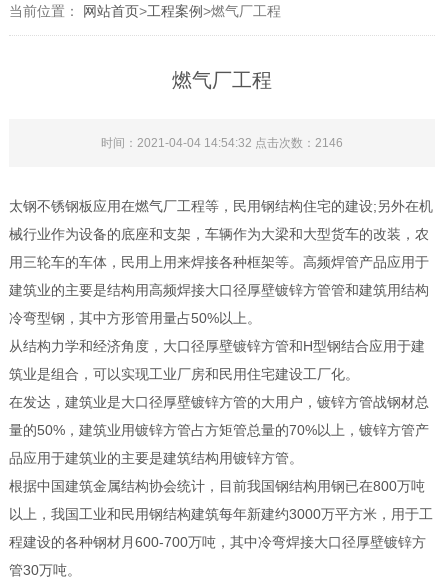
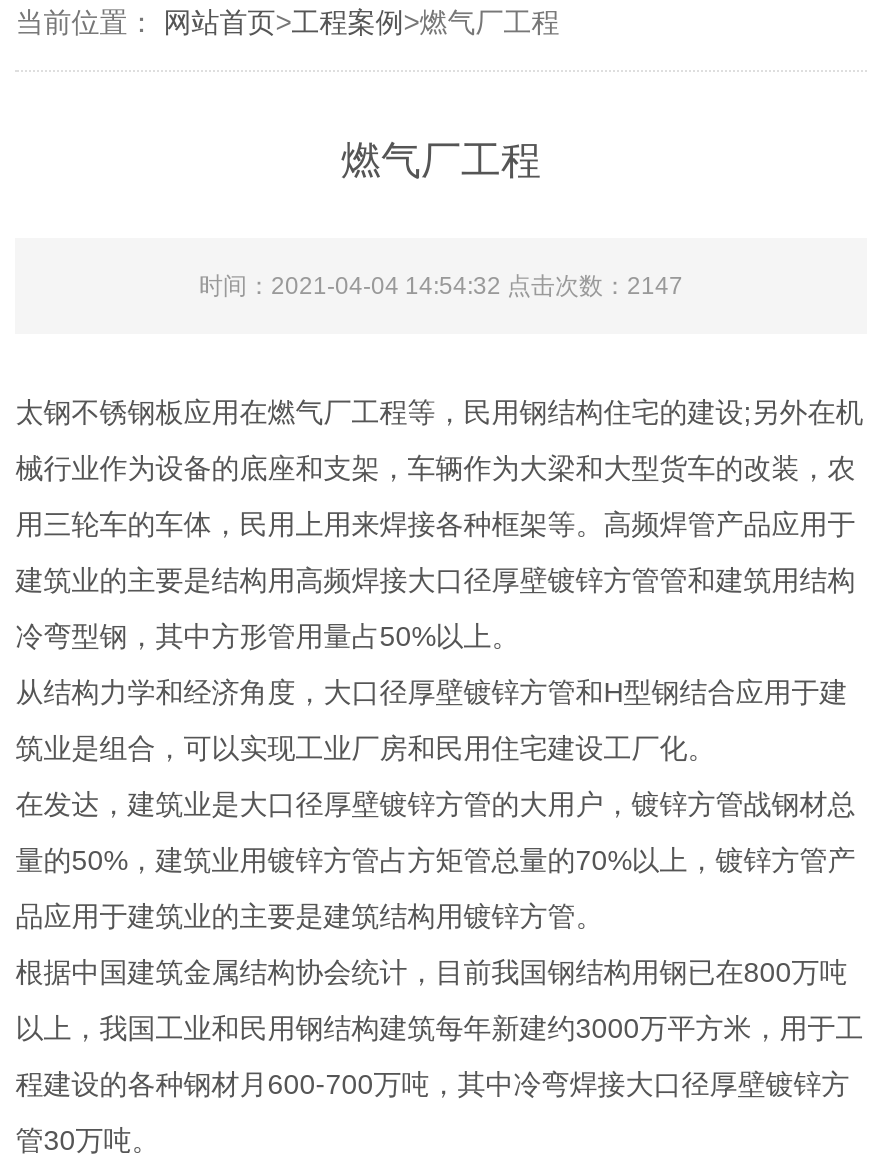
[101,136,343,150] 时间：2021-04-04 14:54:32 点击次数：2146 -> [199,272,683,300] 时间：2021-04-04 14:54:32 点击次数：2147

